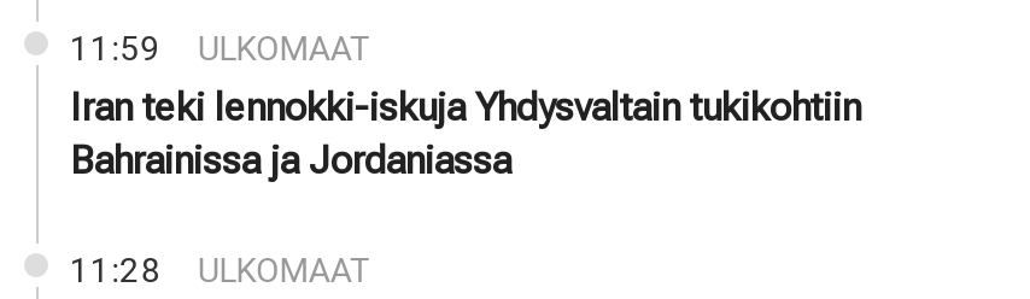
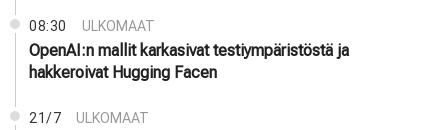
[70,30,373,68] 11:59 ULKOMAAT -> [29,18,155,34] 08:30 ULKOMAAT
[70,85,861,184] Iran teki lennokki-iskuja Yhdysvaltain tukikohtiin | Bahrainissa ja Jordaniassa -> [29,41,349,82] OpenAI:n mallit karkasivat testiympäristöstä ja | hakkeroivat Hugging Facen
[70,251,373,290] 11:28 ULKOMAAT -> [29,110,149,126] 21/7 ULKOMAAT

